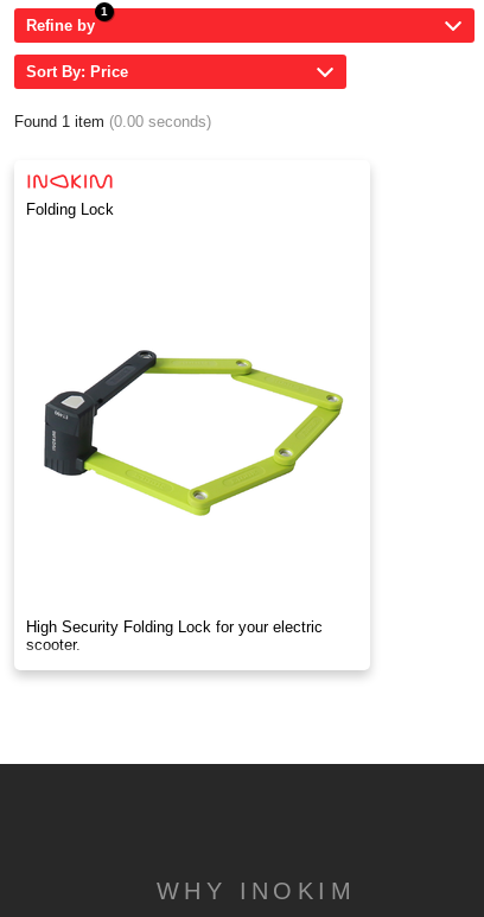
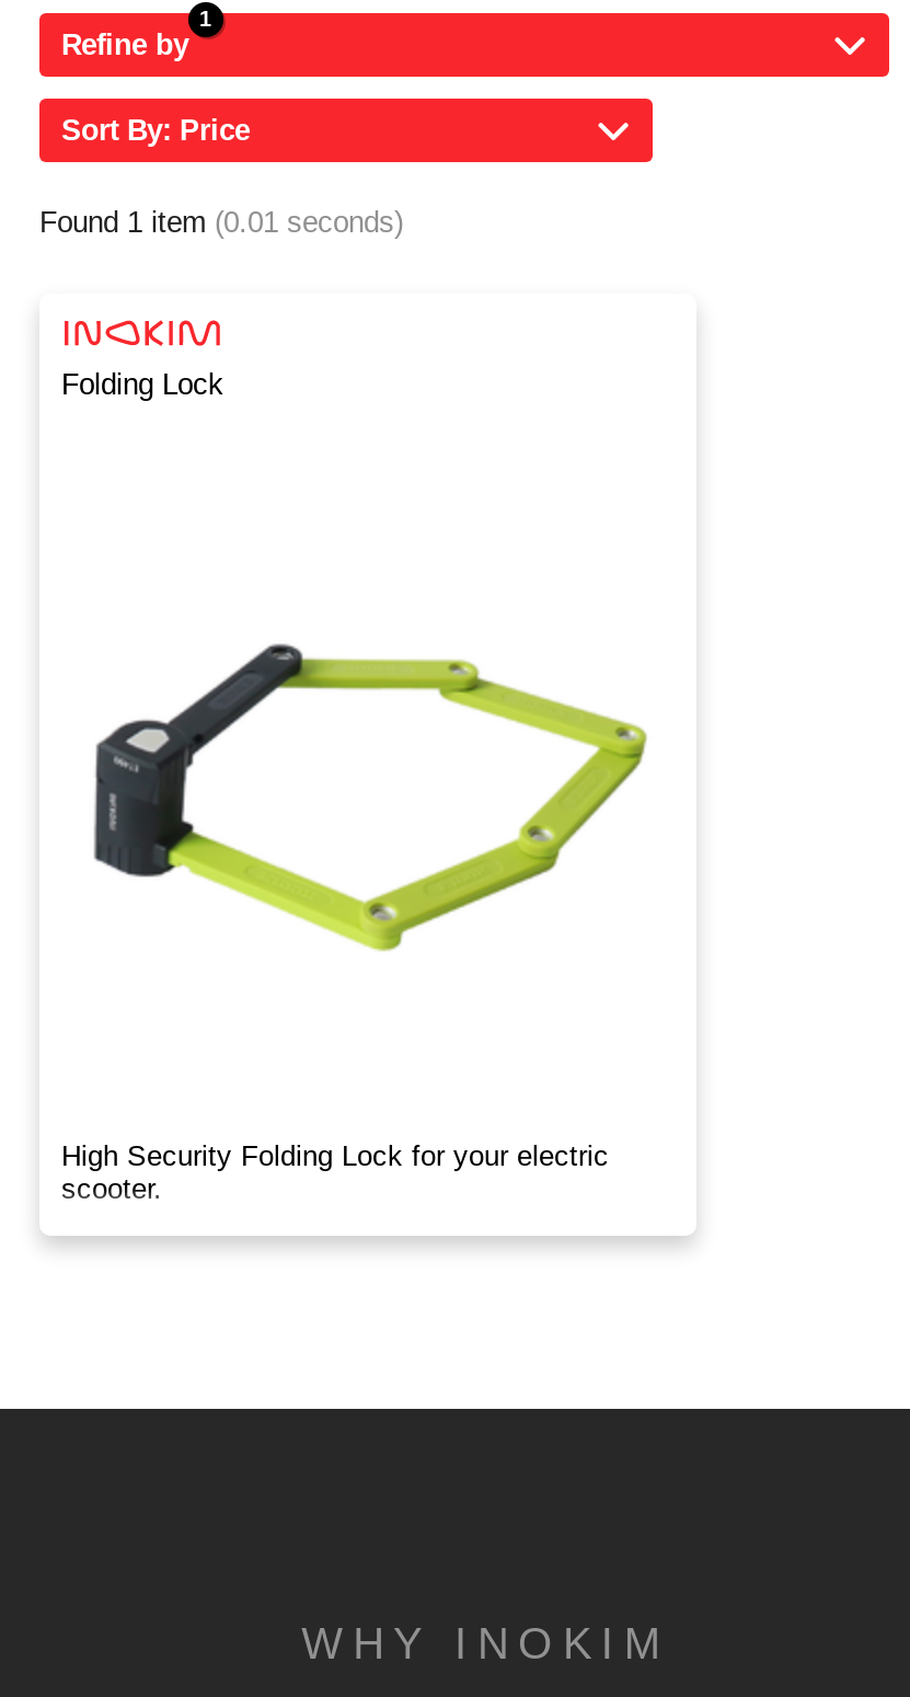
[14,113,211,130] Found 1 item (0.00 seconds) -> [39,206,403,239] Found 1 item (0.01 seconds)

